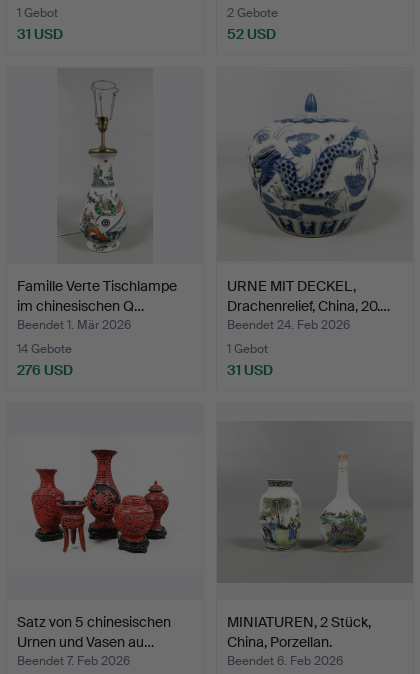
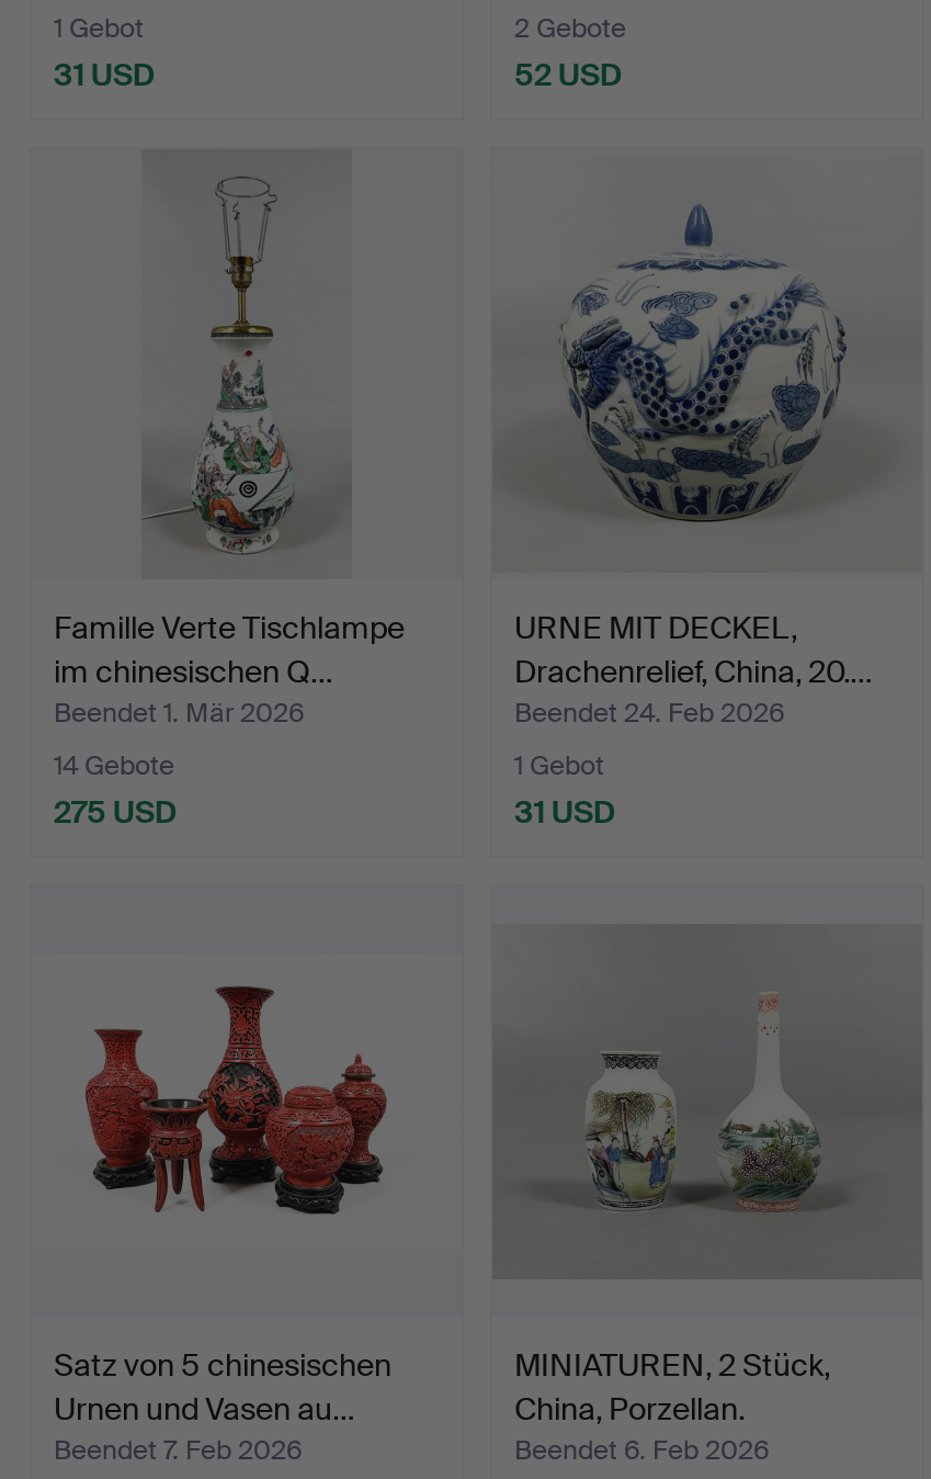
[17,361,73,379] 276 USD -> [54,792,177,832] 275 USD

